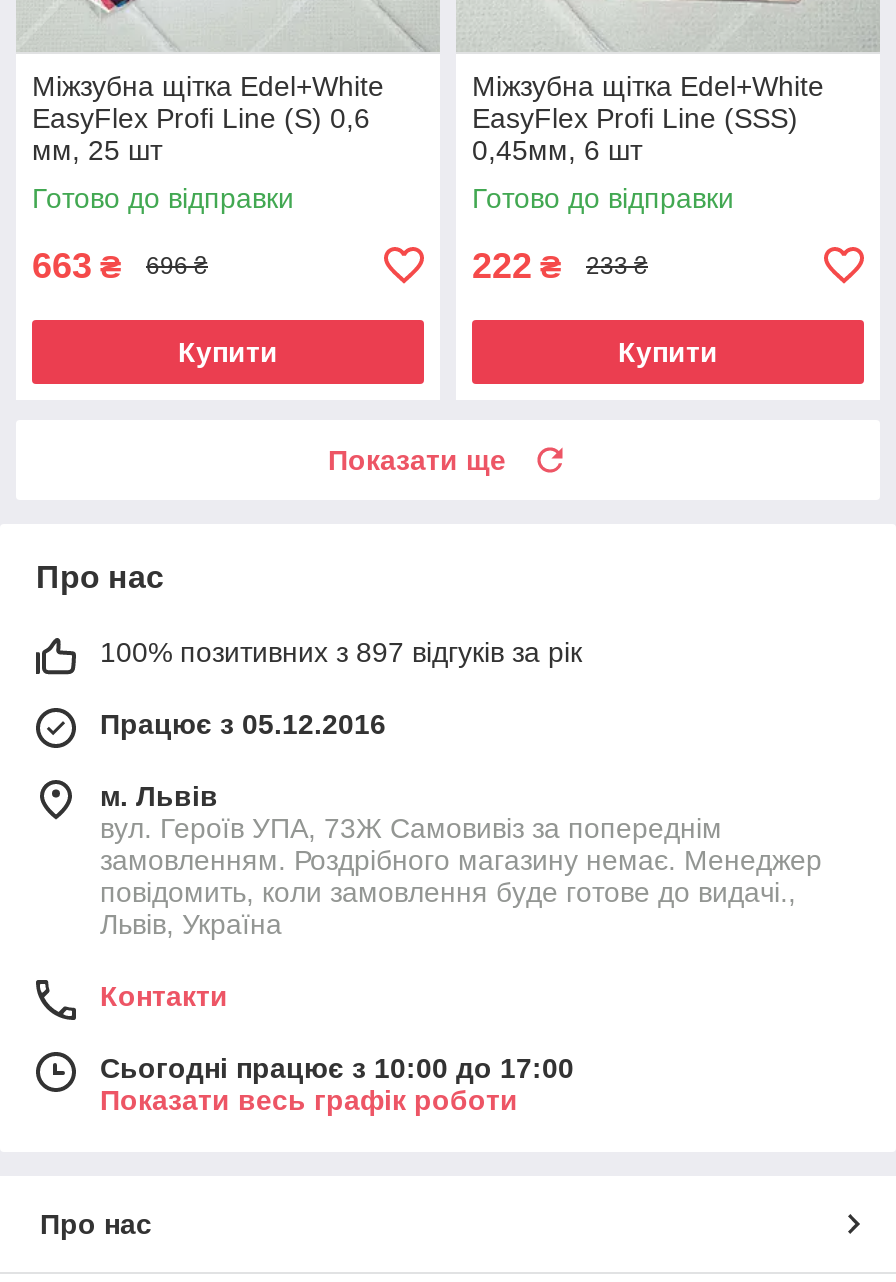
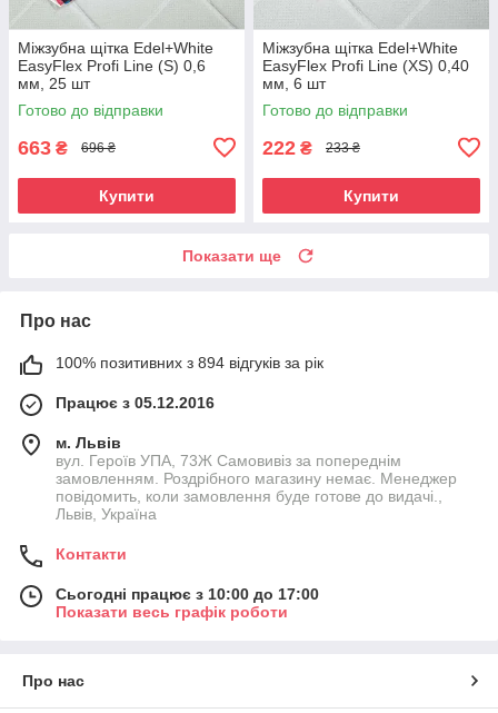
[472,102,798,166] EasyFlex Profi Line (SSS) | 0,45мм, 6 шт -> [262,57,469,92] EasyFlex Profi Line (XS) 0,40 | мм, 6 шт
[100,636,582,668] 100% позитивних з 897 відгуків за рік -> [56,353,323,371] 100% позитивних з 894 відгуків за рік

